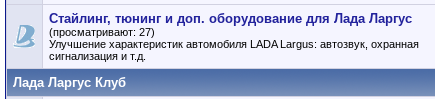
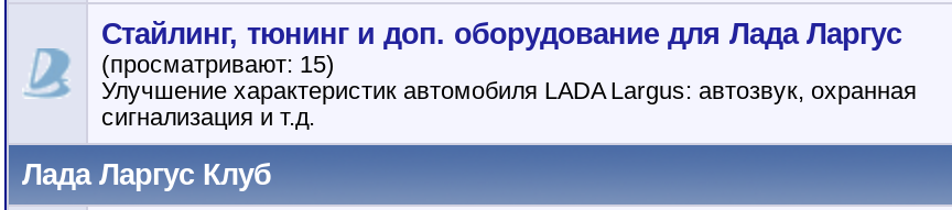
[49,26,155,38] (просматривают: 27) -> [101,51,335,77] (просматривают: 15)

